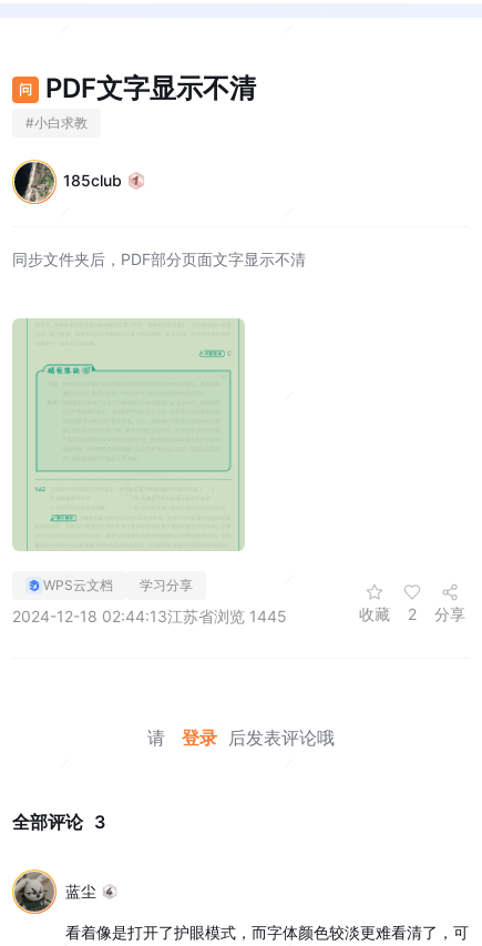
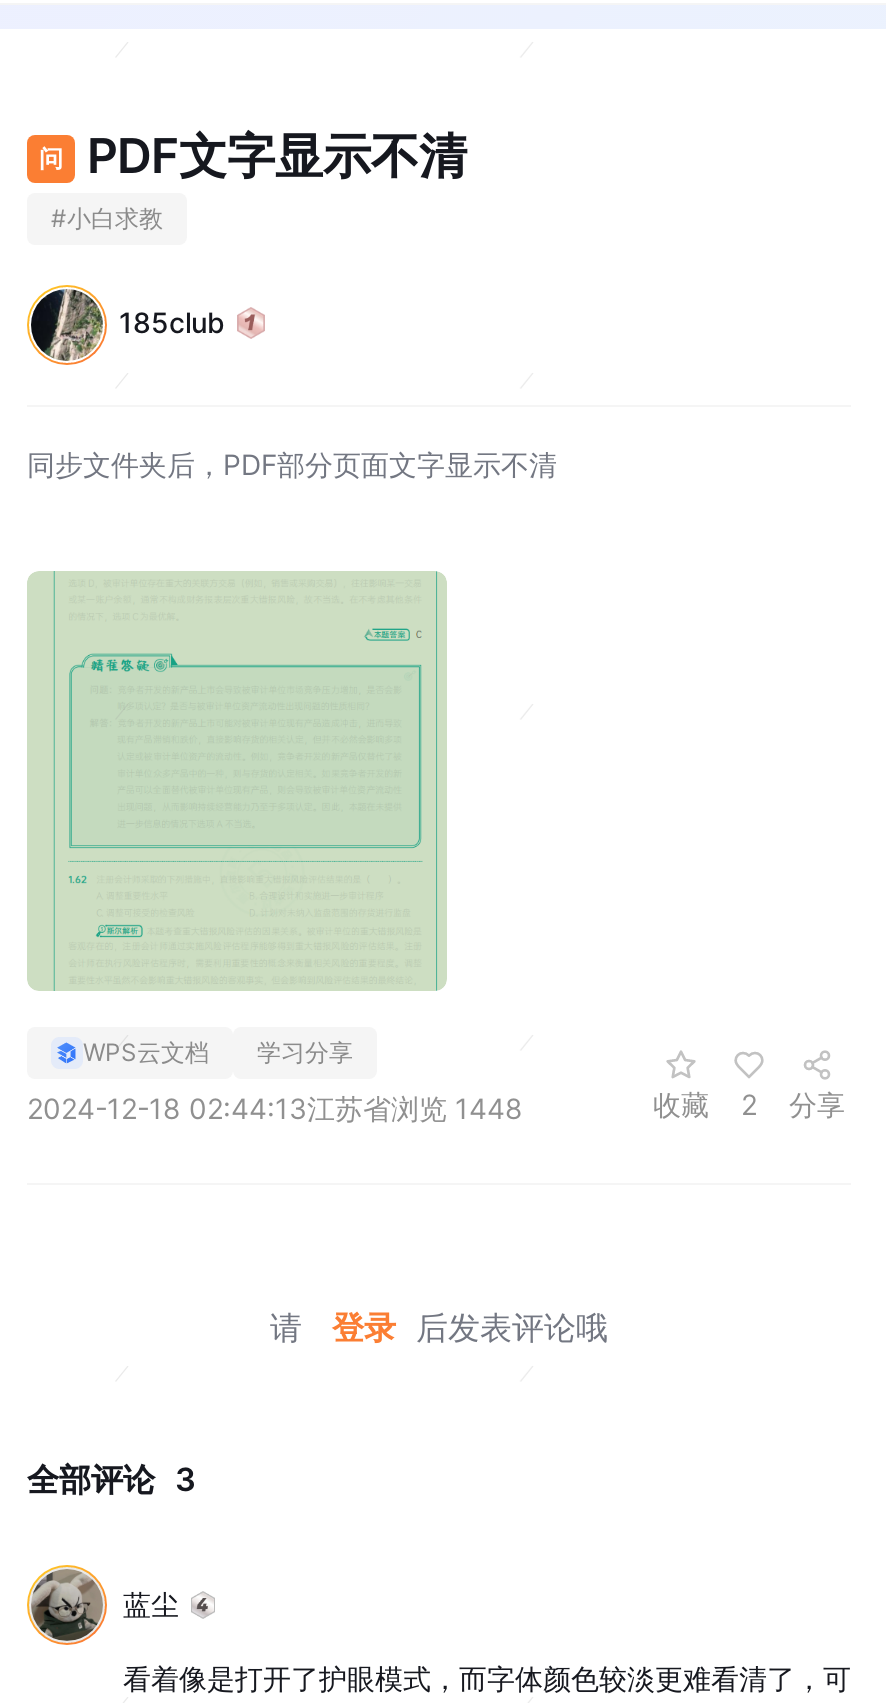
[12,607,287,625] 2024-12-18 02:44:13江苏省浏览 1445 -> [27,1091,523,1125] 2024-12-18 02:44:13江苏省浏览 1448

